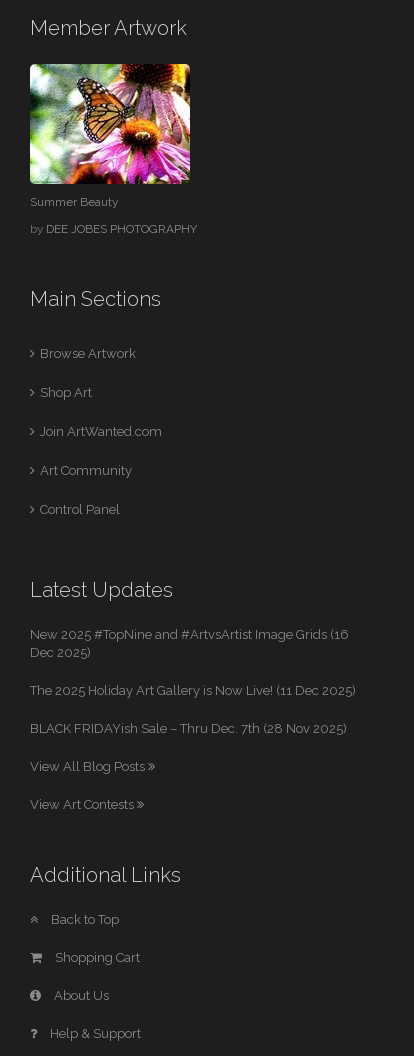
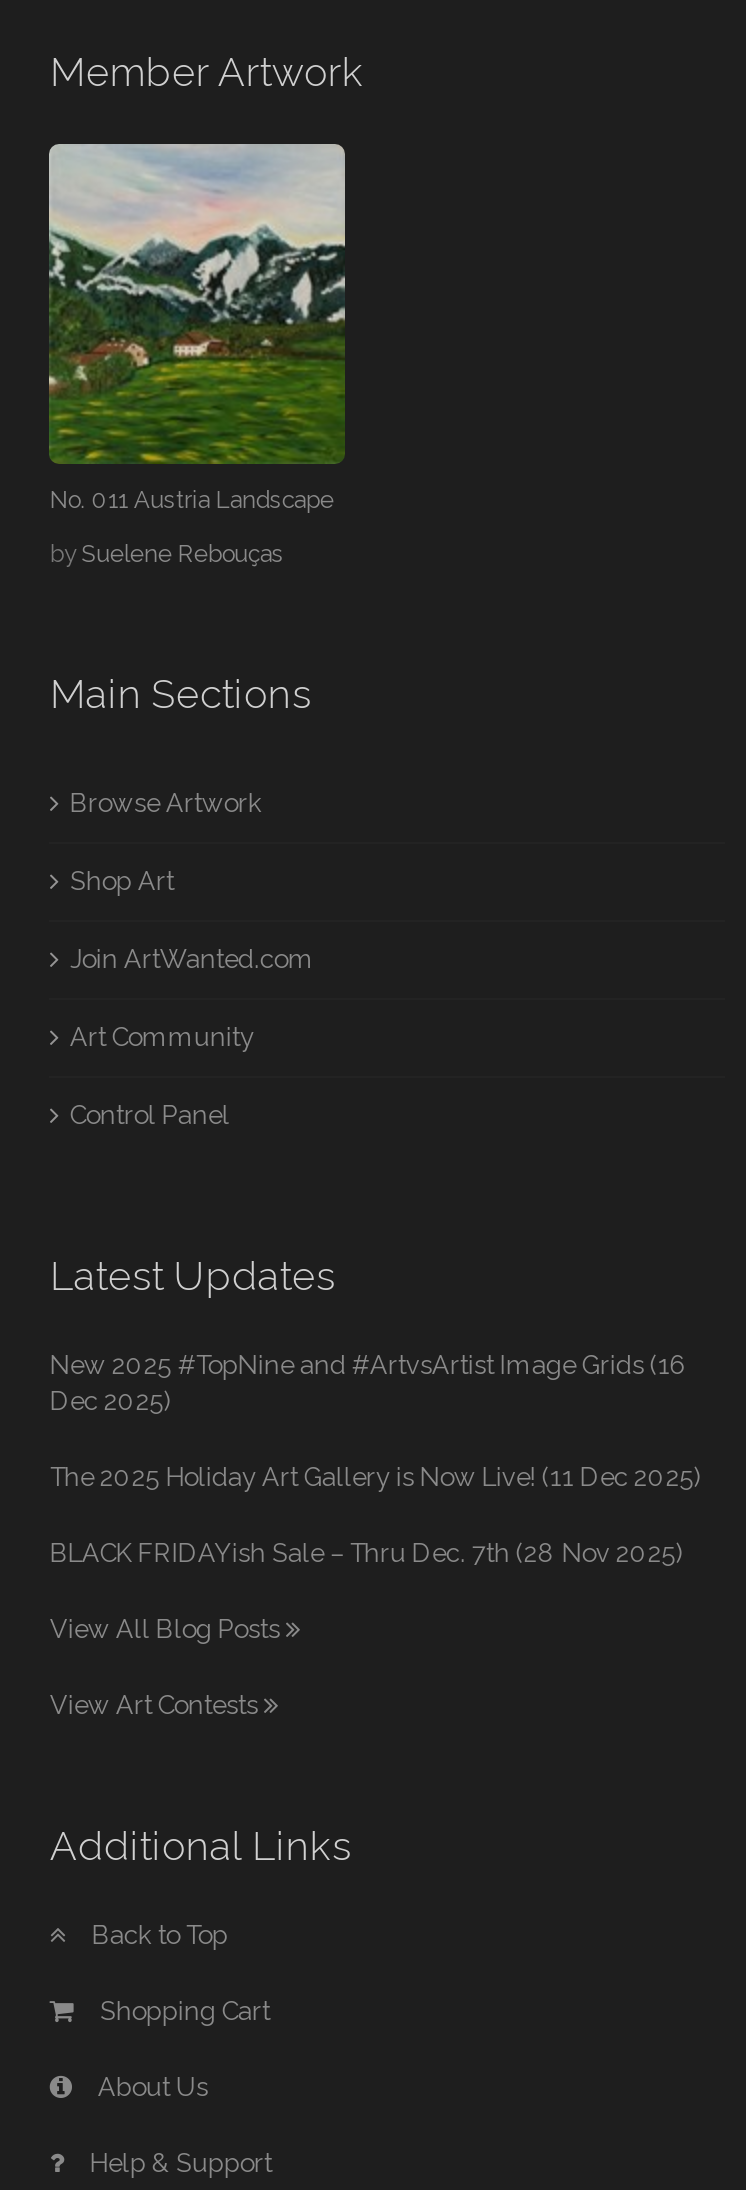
[29,63,191,209] [image] | Summer Beauty -> [47,142,369,514] [image] | No. 011 Austria Landscape
[30,222,197,236] by DEE JOBES PHOTOGRAPHY -> [50,540,284,568] by Suelene Rebouças

